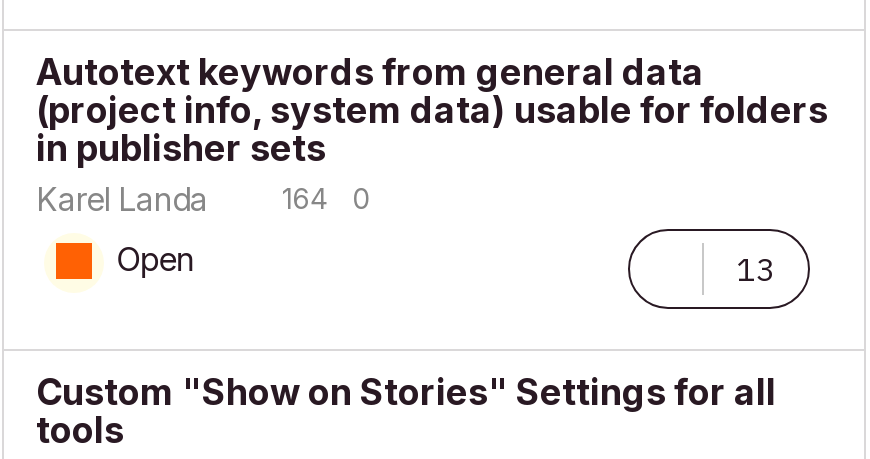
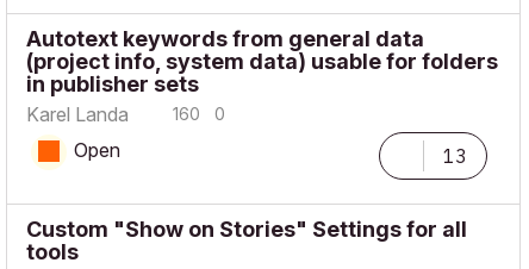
[282,181,370,215] 164 0 -> [173,104,225,124] 160 0

